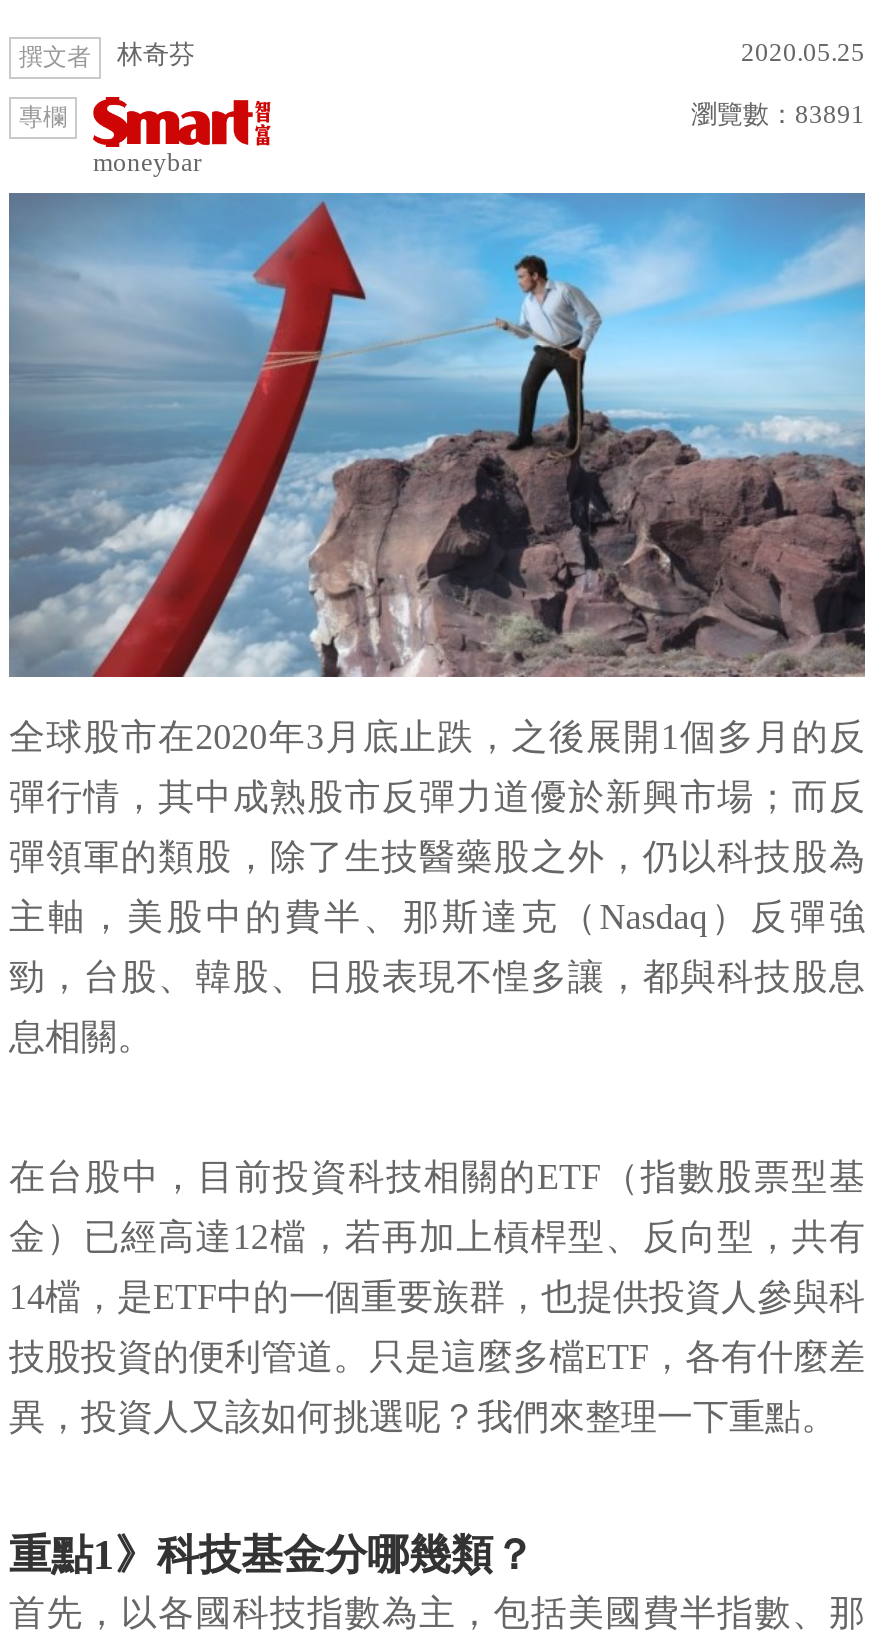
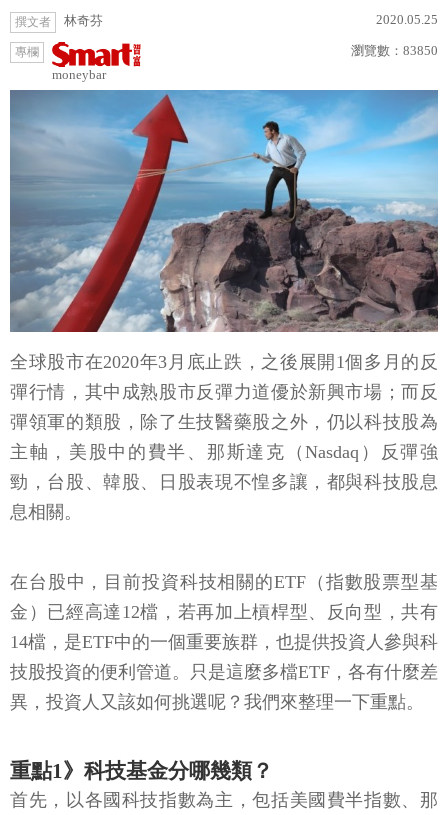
[691,99,865,129] 瀏覽數：83891 -> [351,43,438,58] 瀏覽數：83850

